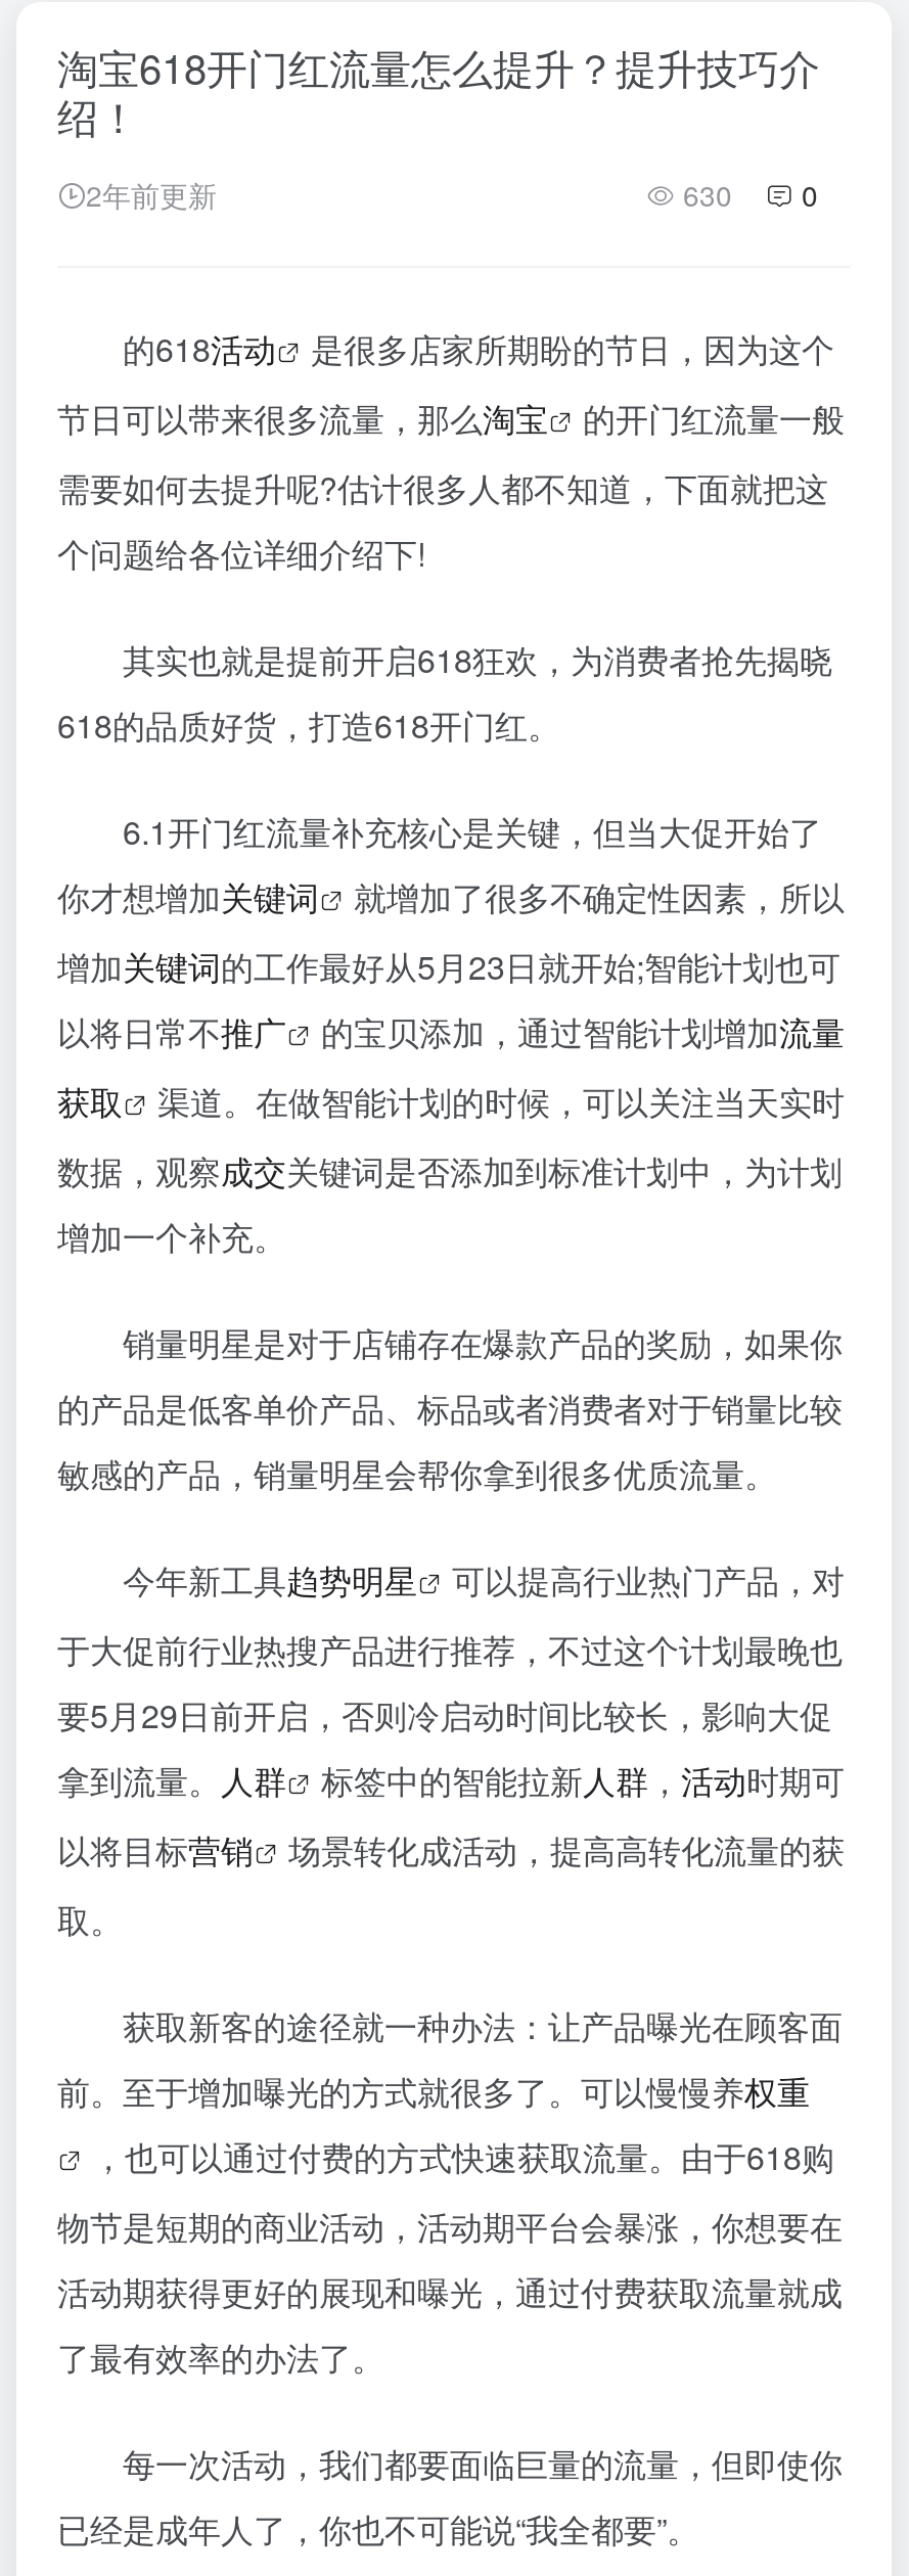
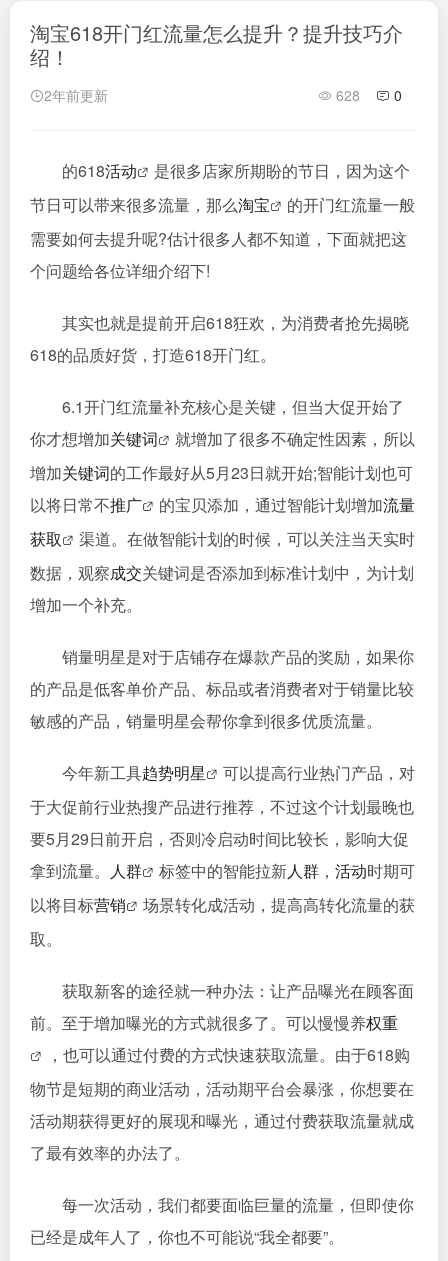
[675,174,818,215] 630 0 -> [332,85,402,105] 628 0

